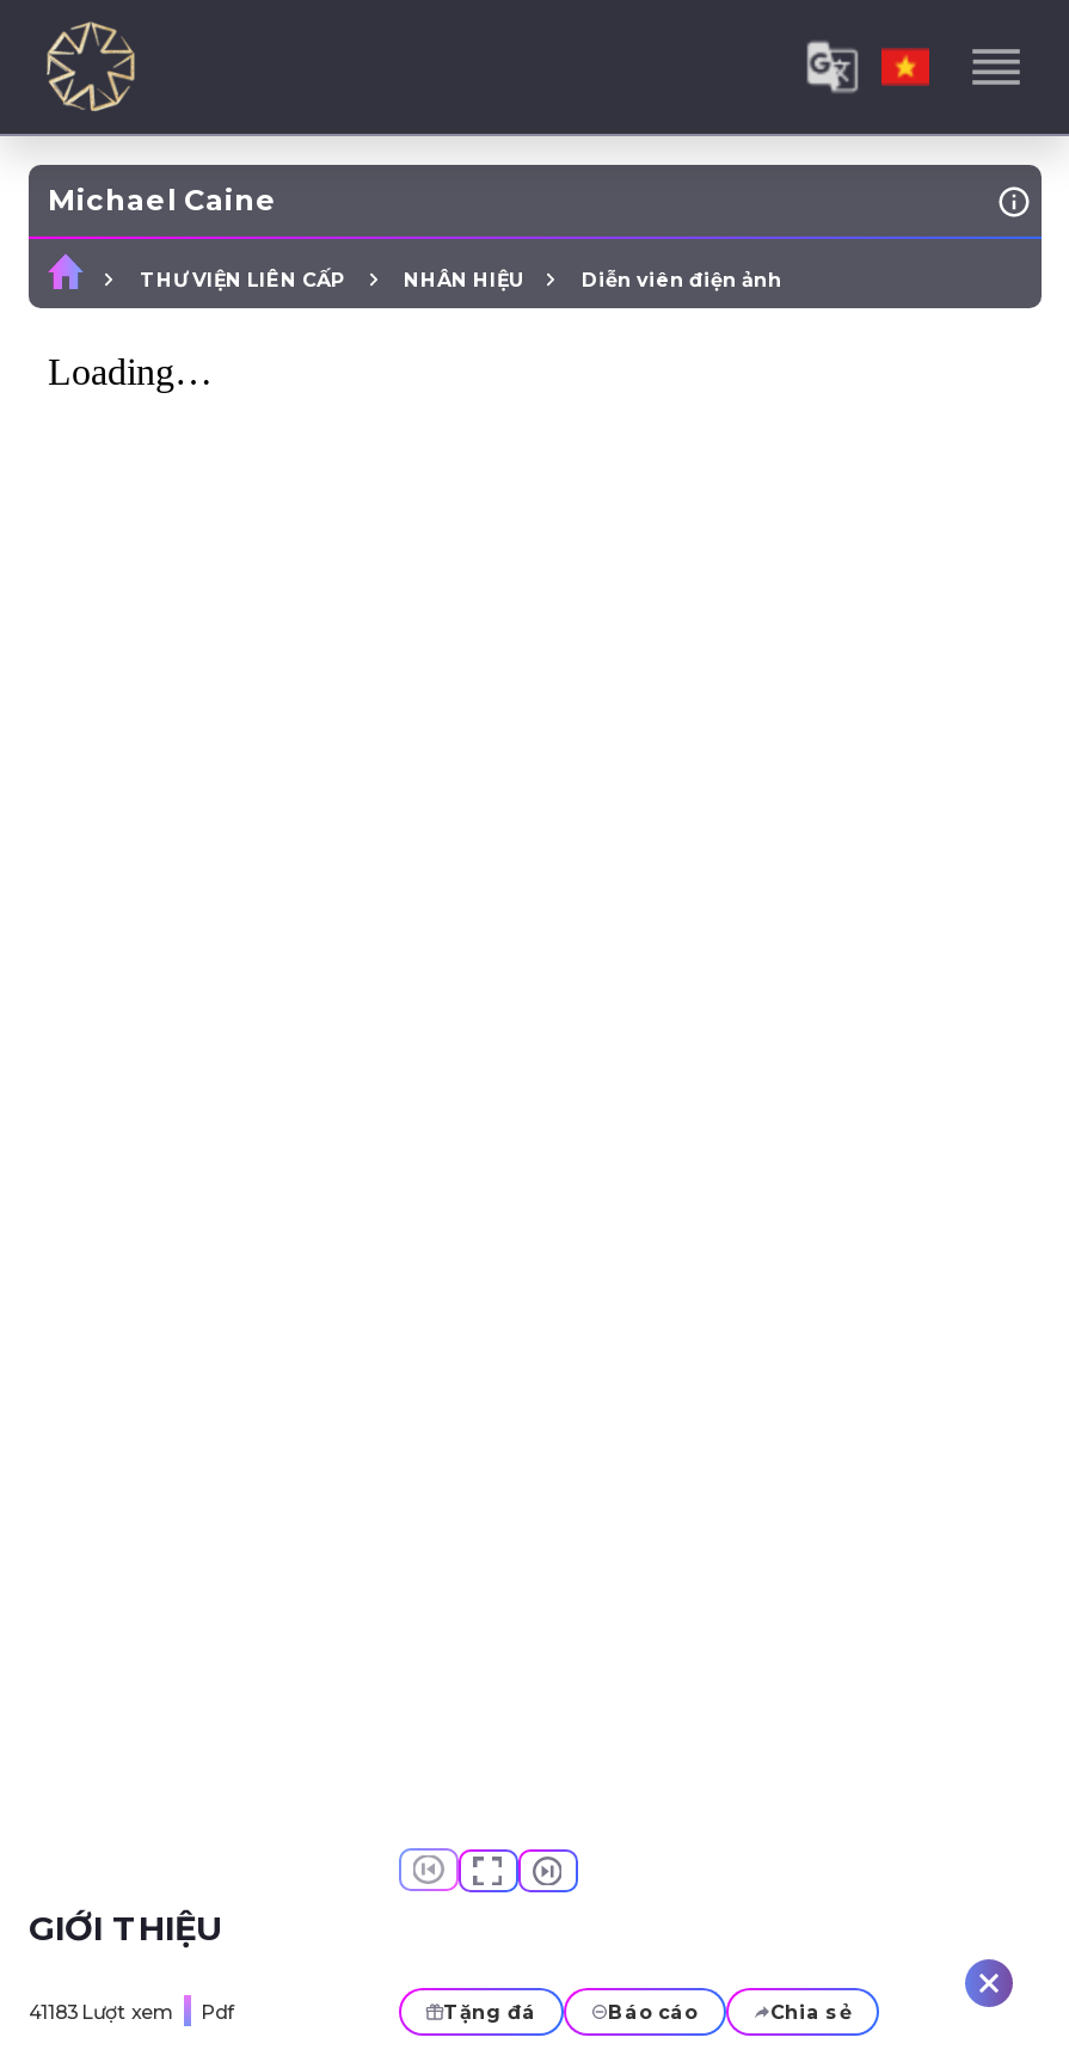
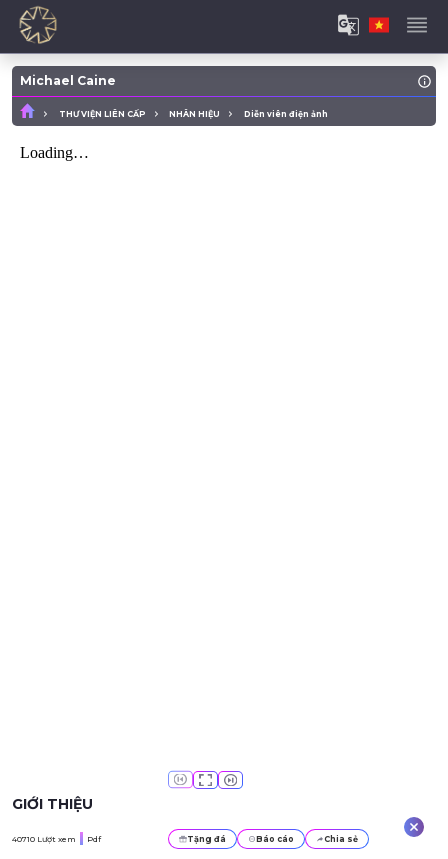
[29,2000,234,2024] 41183 Lượt xem Pdf -> [12,834,101,844] 40710 Lượt xem Pdf

